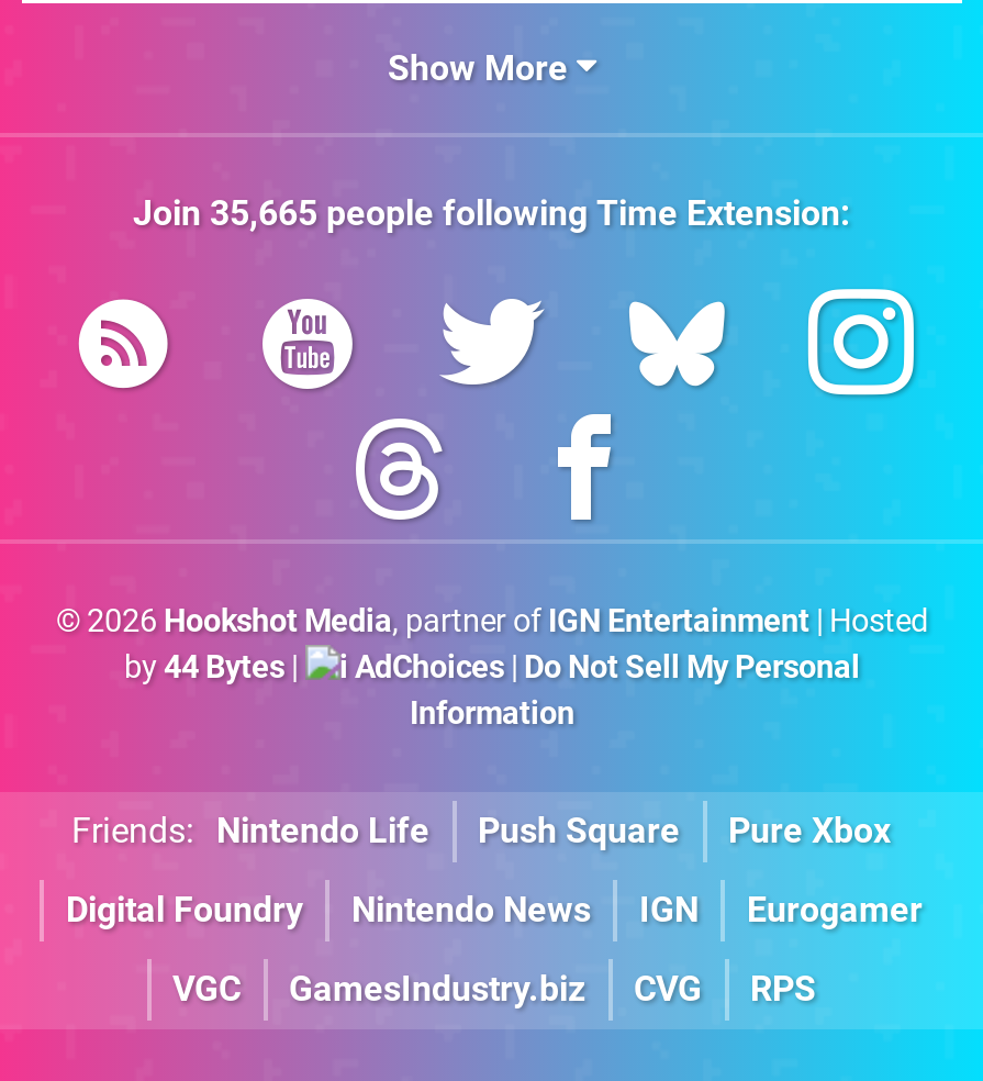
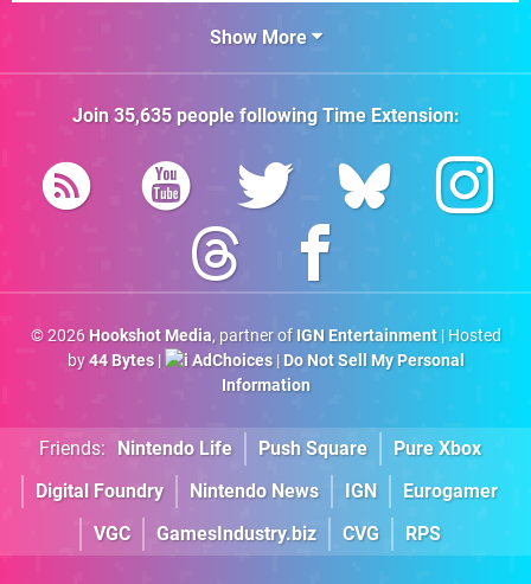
[133,192,851,233] Join 35,665 people following Time Extension: -> [72,104,459,126] Join 35,635 people following Time Extension:

